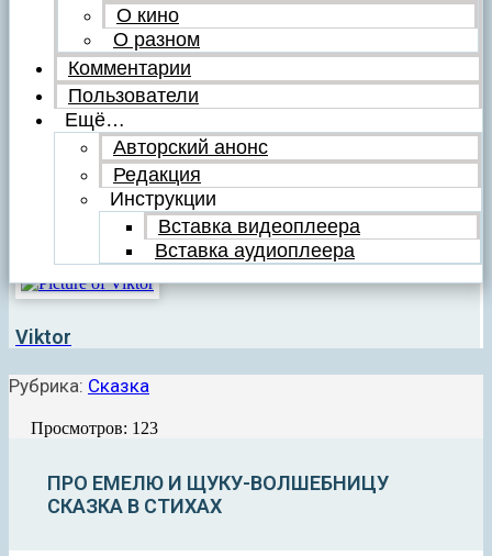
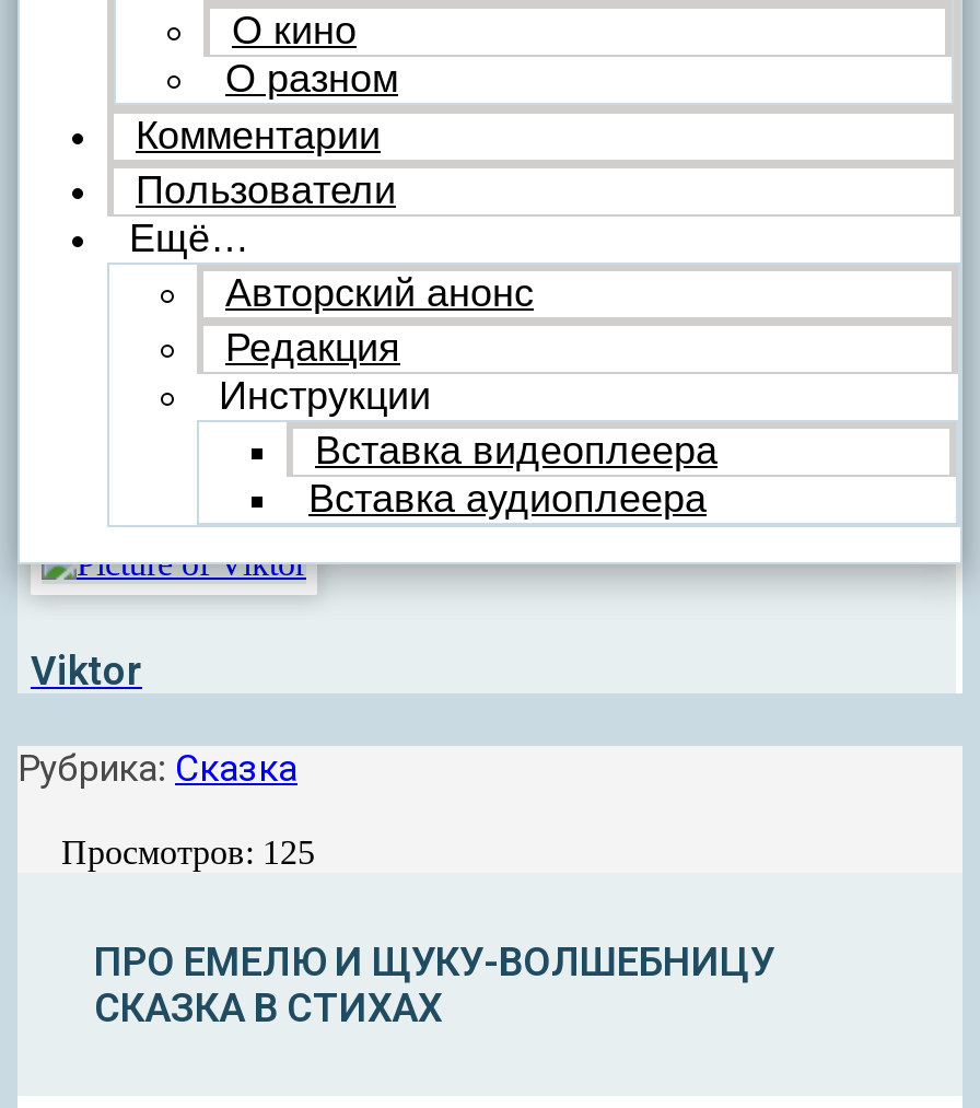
[31,419,158,437] Просмотров: 123 -> [61,834,315,871] Просмотров: 125

